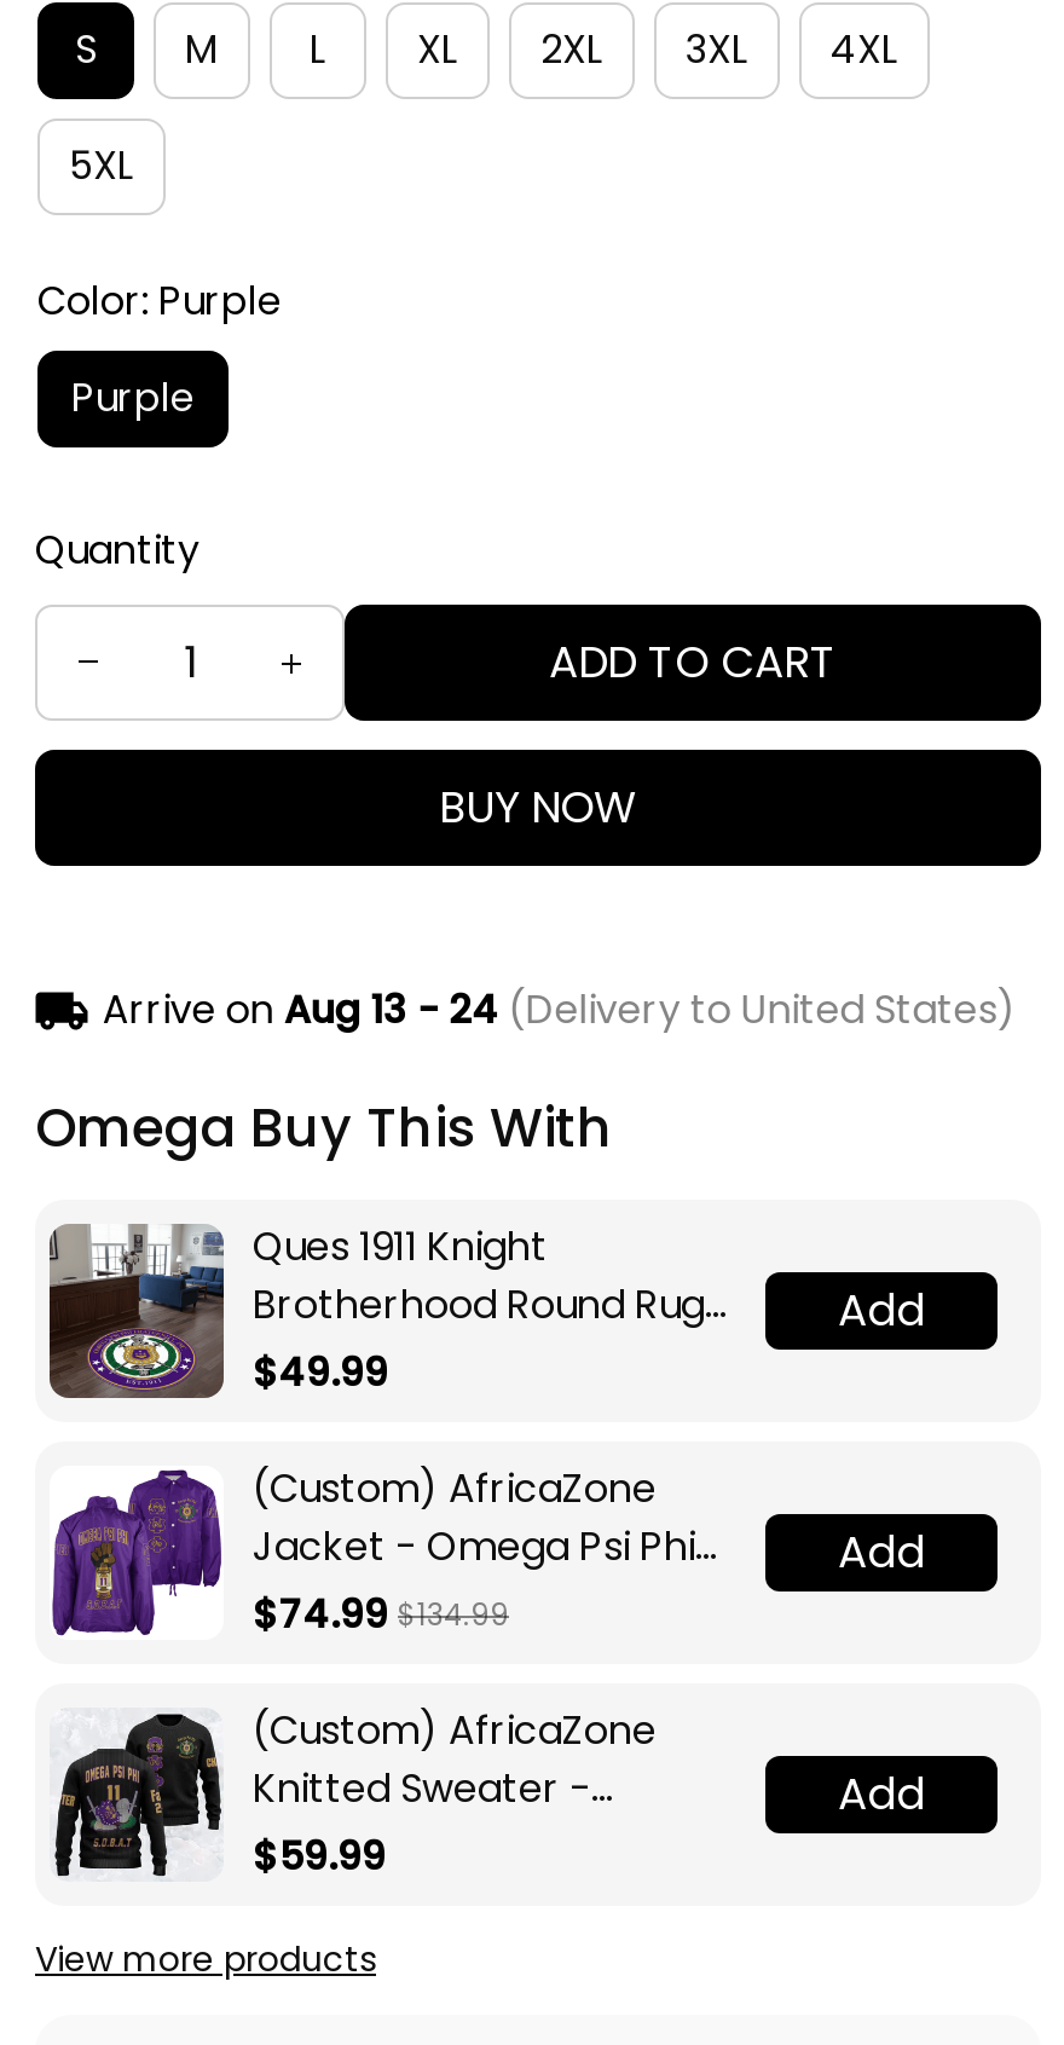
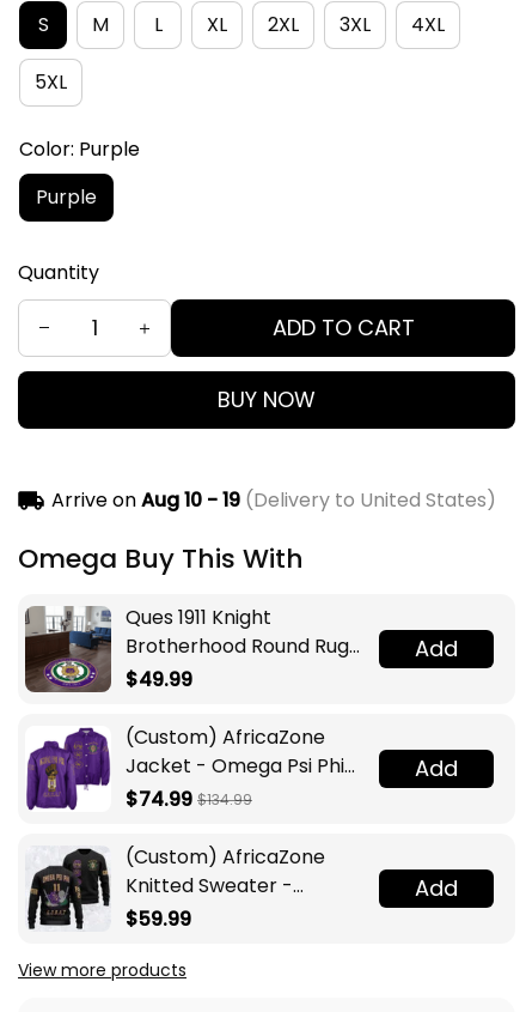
[102,981,1016,1037] Arrive on Aug 13 - 24 (Delivery to United States) -> [51,486,496,513] Arrive on Aug 10 - 19 (Delivery to United States)

